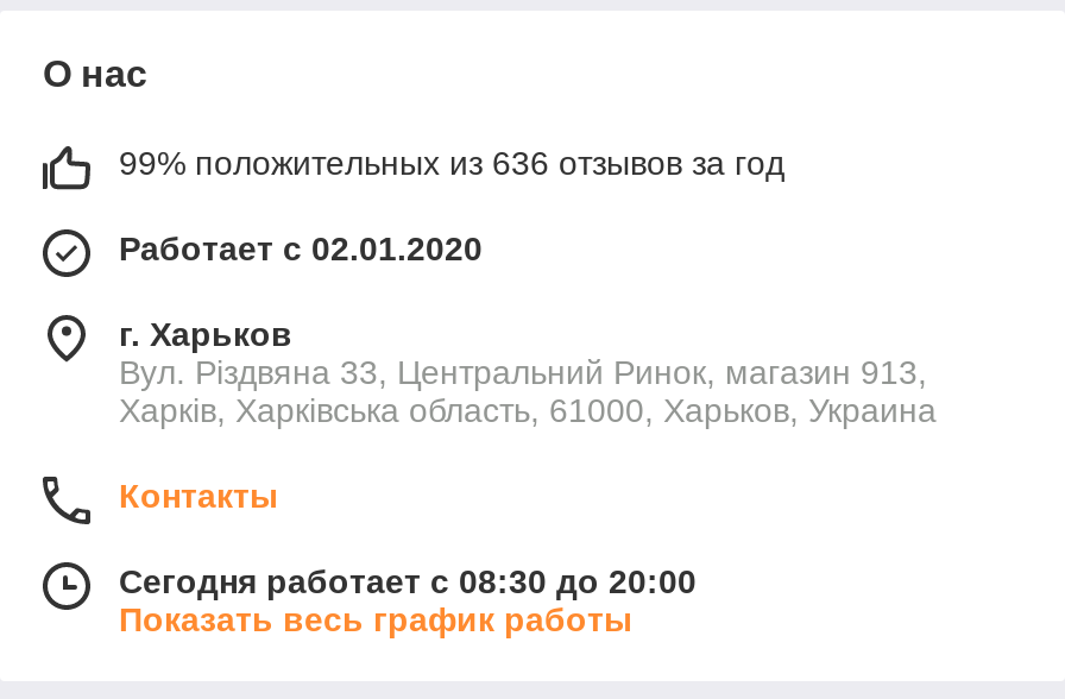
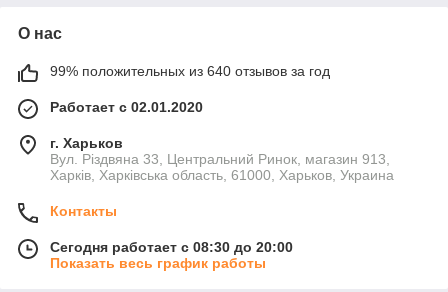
[119,143,784,181] 99% положительных из 636 отзывов за год -> [50,63,330,79] 99% положительных из 640 отзывов за год

